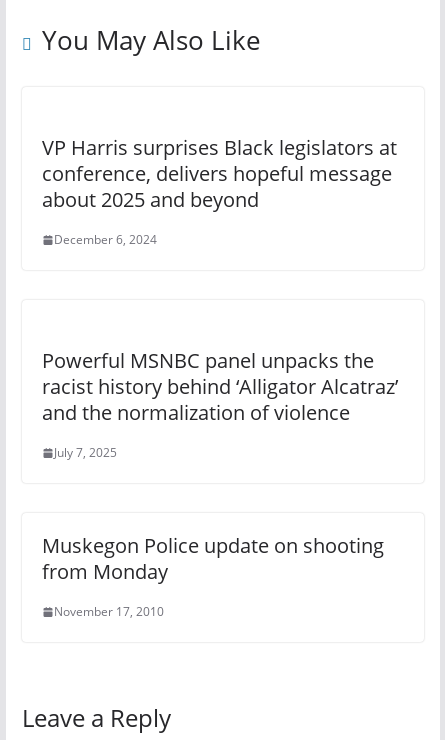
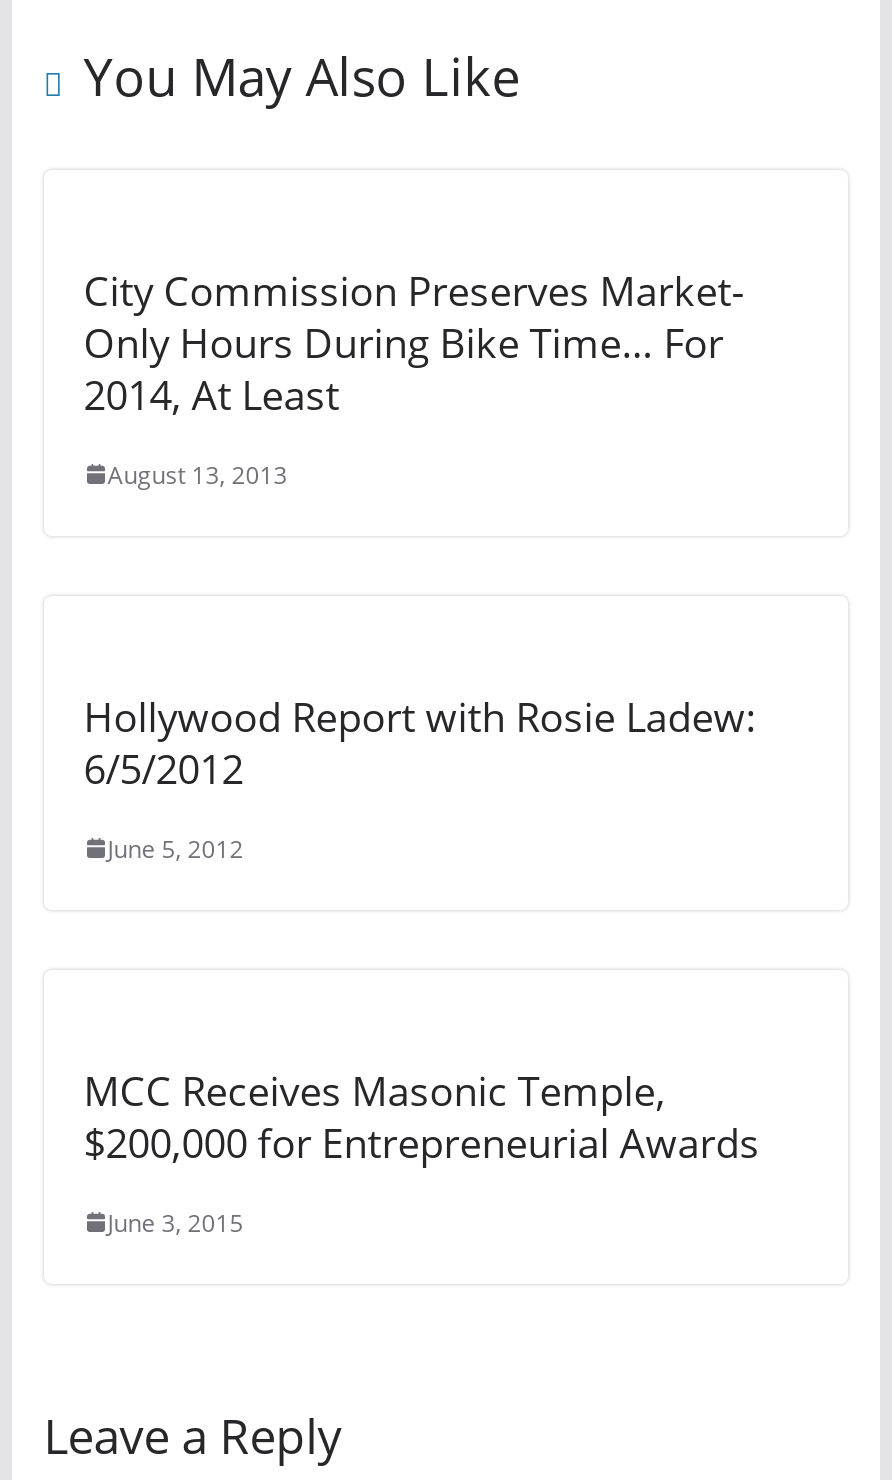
[42,134,397,213] VP Harris surprises Black legislators at | conference, delivers hopeful message | about 2025 and beyond -> [83,264,743,422] City Commission Preserves Market- | Only Hours During Bike Time… For | 2014, At Least
[54,231,157,248] December 6, 2024 -> [107,458,287,492] August 13, 2013
[42,347,398,426] Powerful MSNBC panel unpacks the | racist history behind ‘Alligator Alcatraz’ | and the normalization of violence -> [83,690,755,796] Hollywood Report with Rosie Ladew: | 6/5/2012
[54,444,117,461] July 7, 2025 -> [107,832,243,866] June 5, 2012
[42,532,384,585] Muskegon Police update on shooting | from Monday -> [83,1064,759,1170] MCC Receives Masonic Temple, | $200,000 for Entrepreneurial Awards
[54,603,164,620] November 17, 2010 -> [107,1206,243,1240] June 3, 2015

